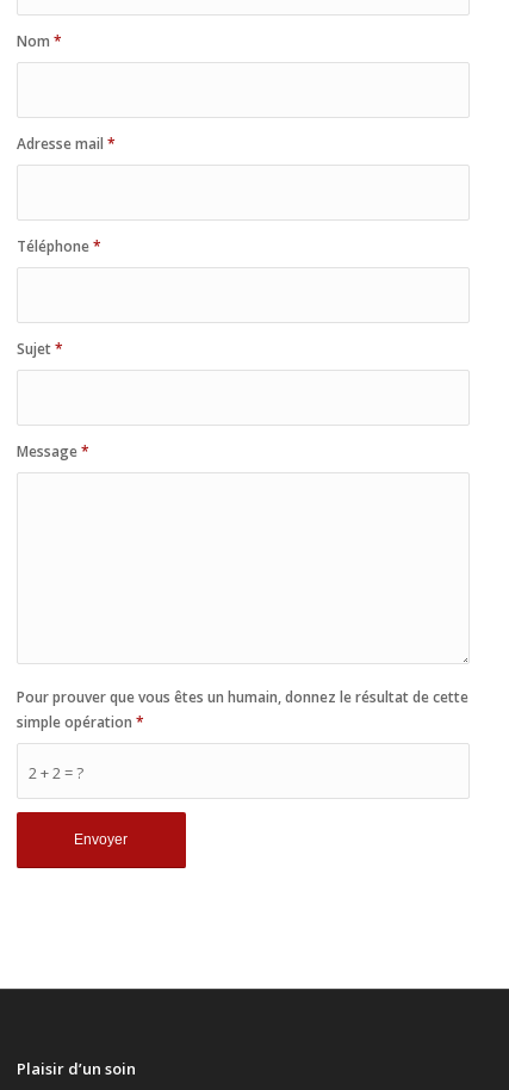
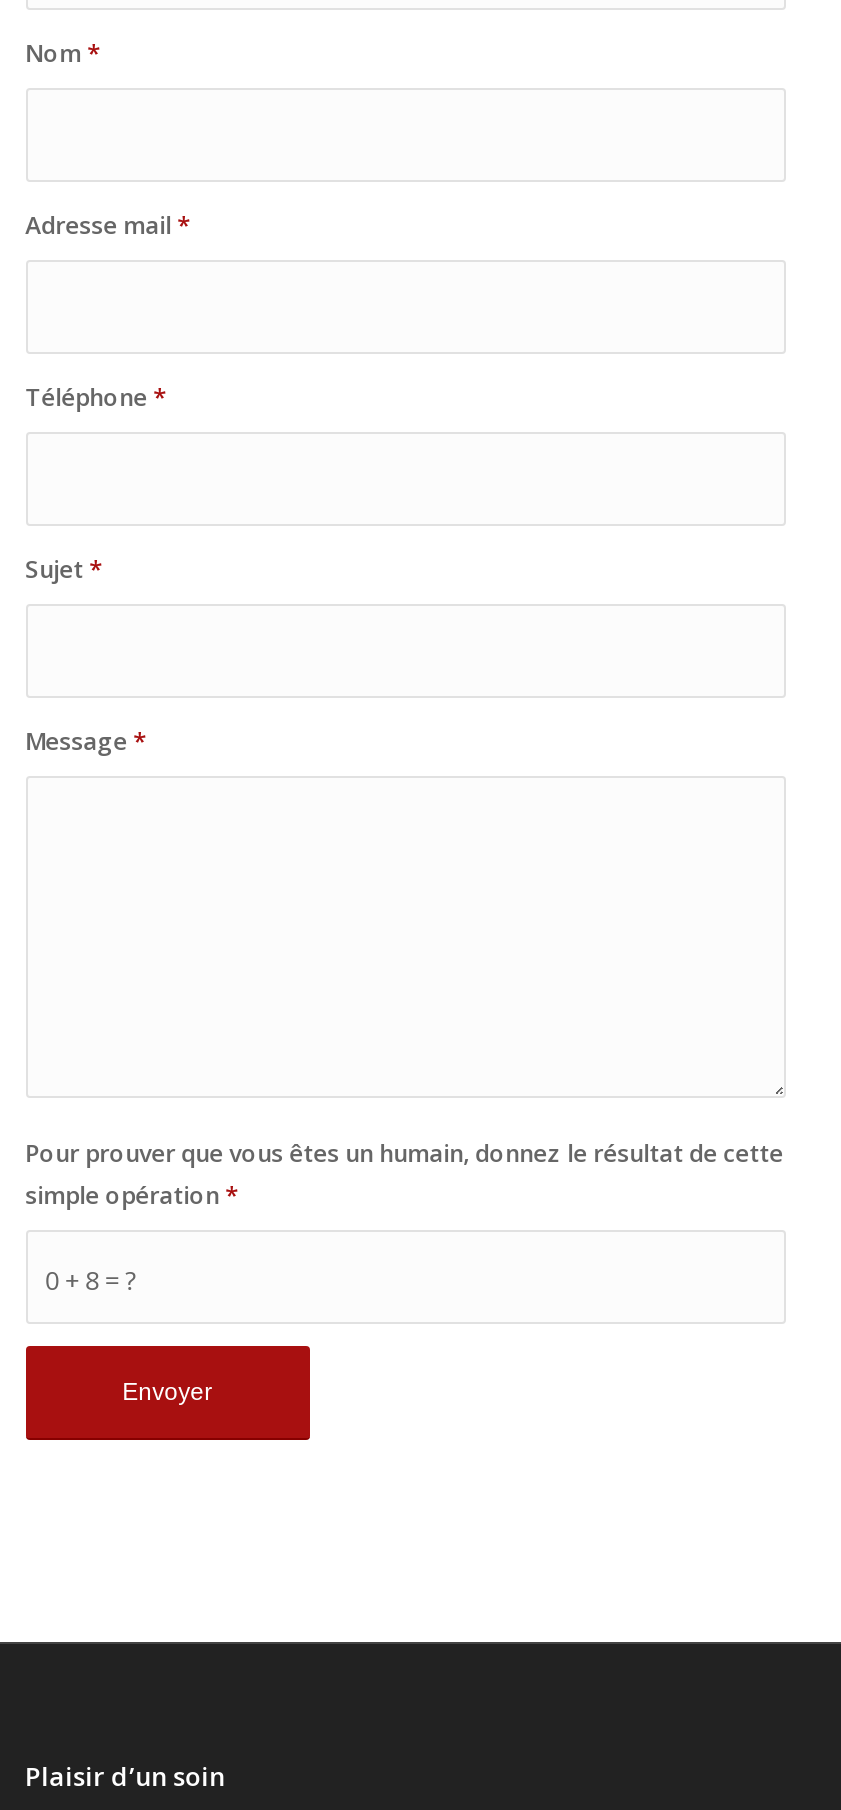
[28,762,83,783] 2 + 2 = ? -> [45,1262,137,1298] 0 + 8 = ?

